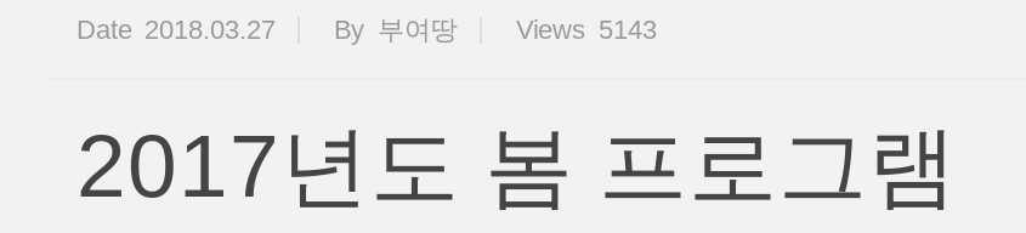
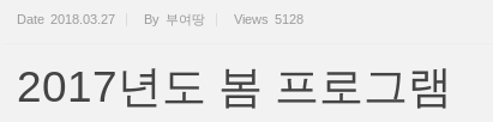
[76,15,657,44] Date 2018.03.27 By 부여땅 Views 5143 -> [17,12,303,26] Date 2018.03.27 By 부여땅 Views 5128

